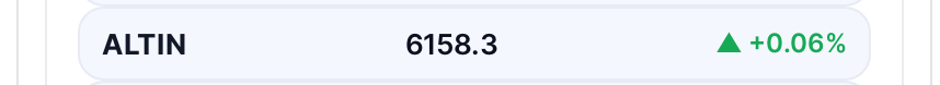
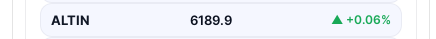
[405,26,497,61] 6158.3 -> [189,12,231,28] 6189.9

